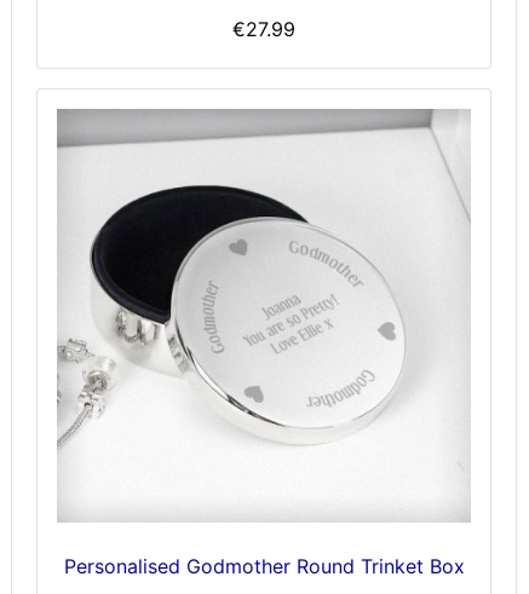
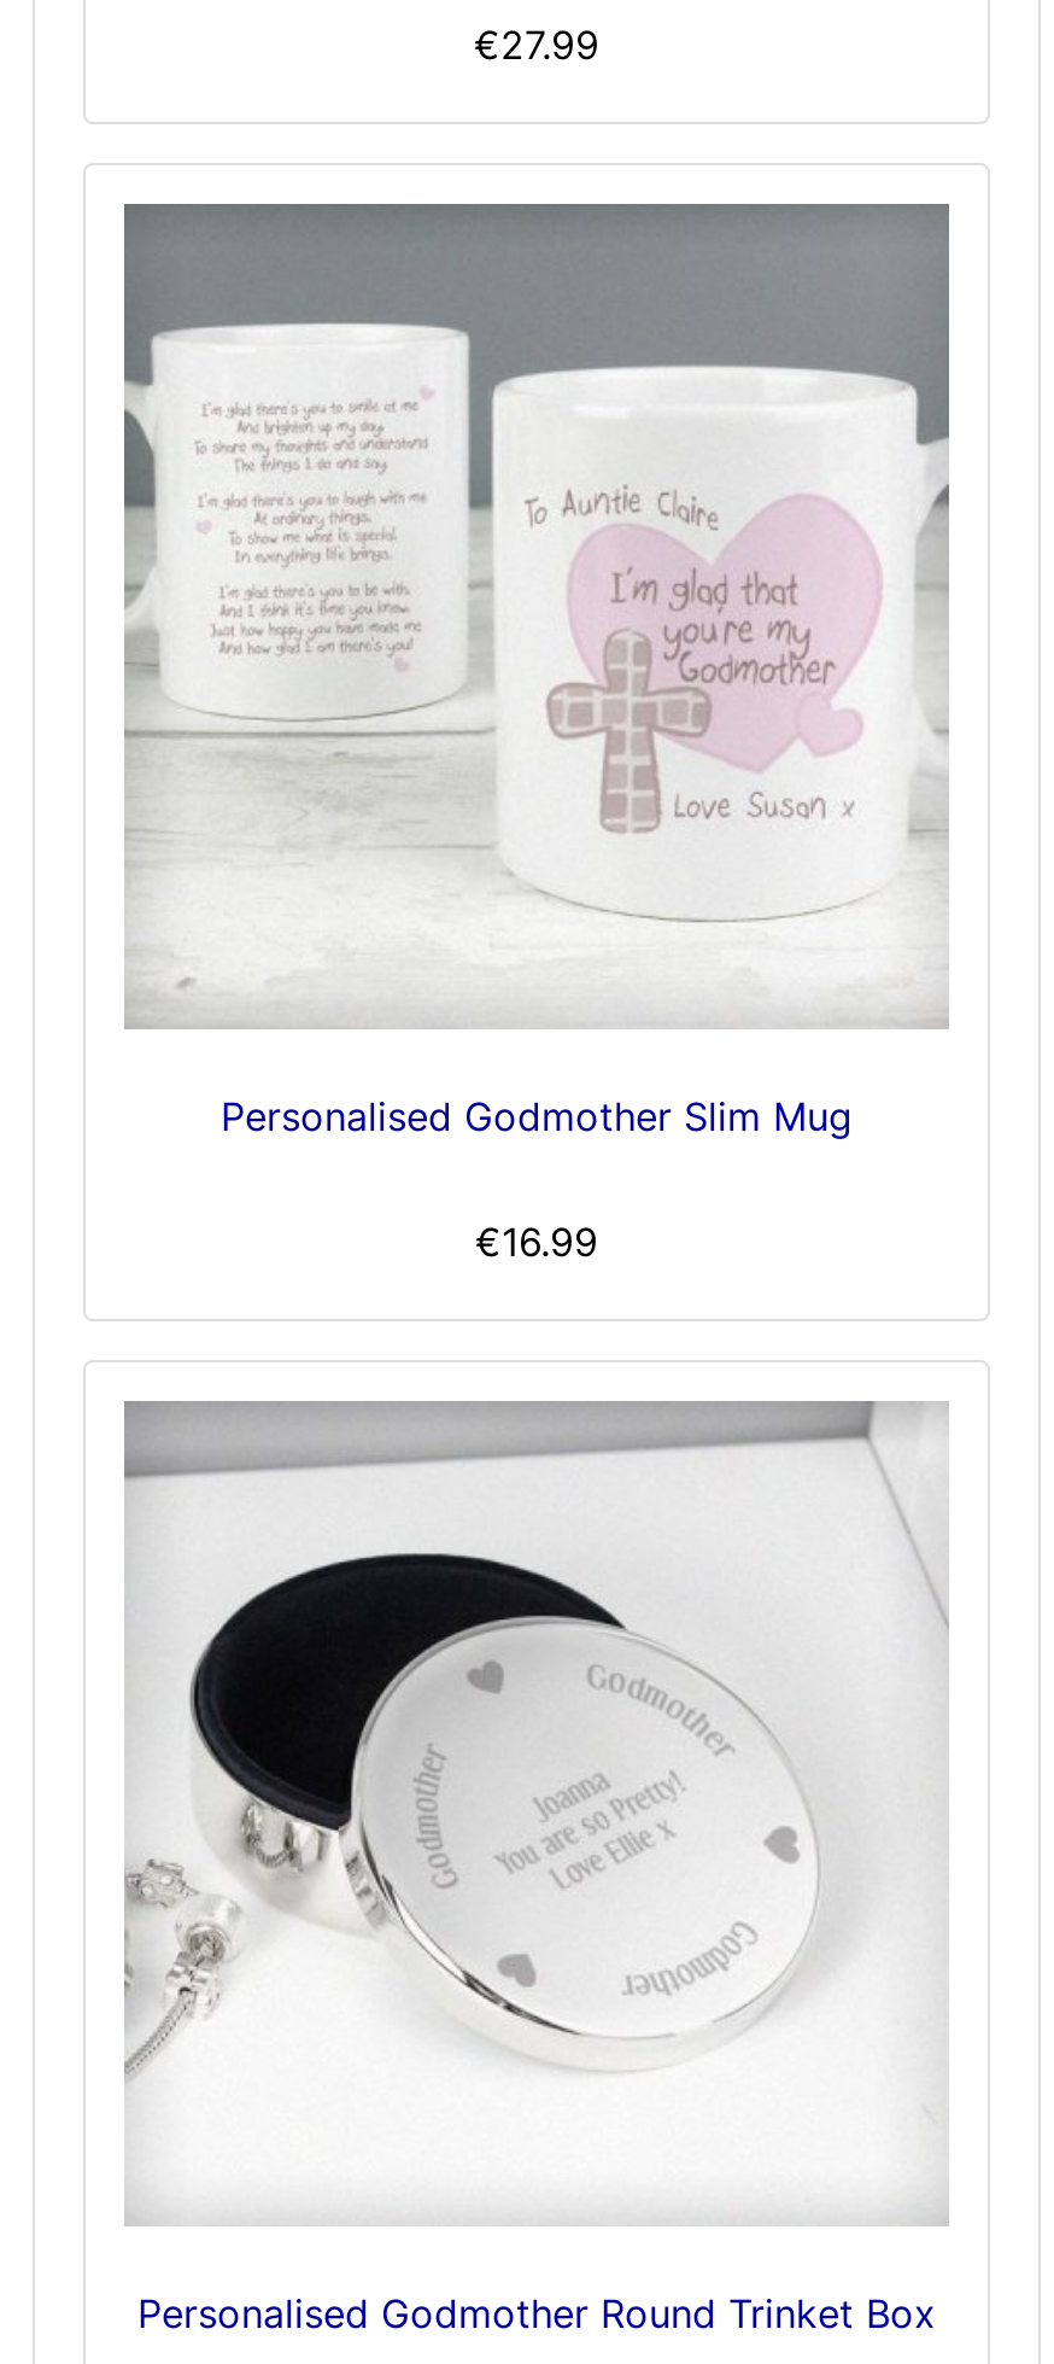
none -> [124,204,949,923] [image]
none -> [221,1092,853,1266] Personalised Godmother Slim Mug | €16.99

